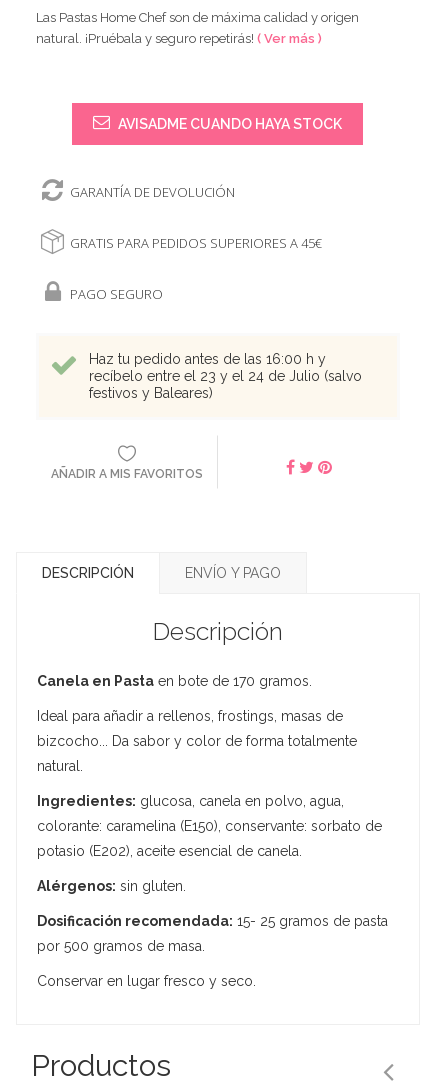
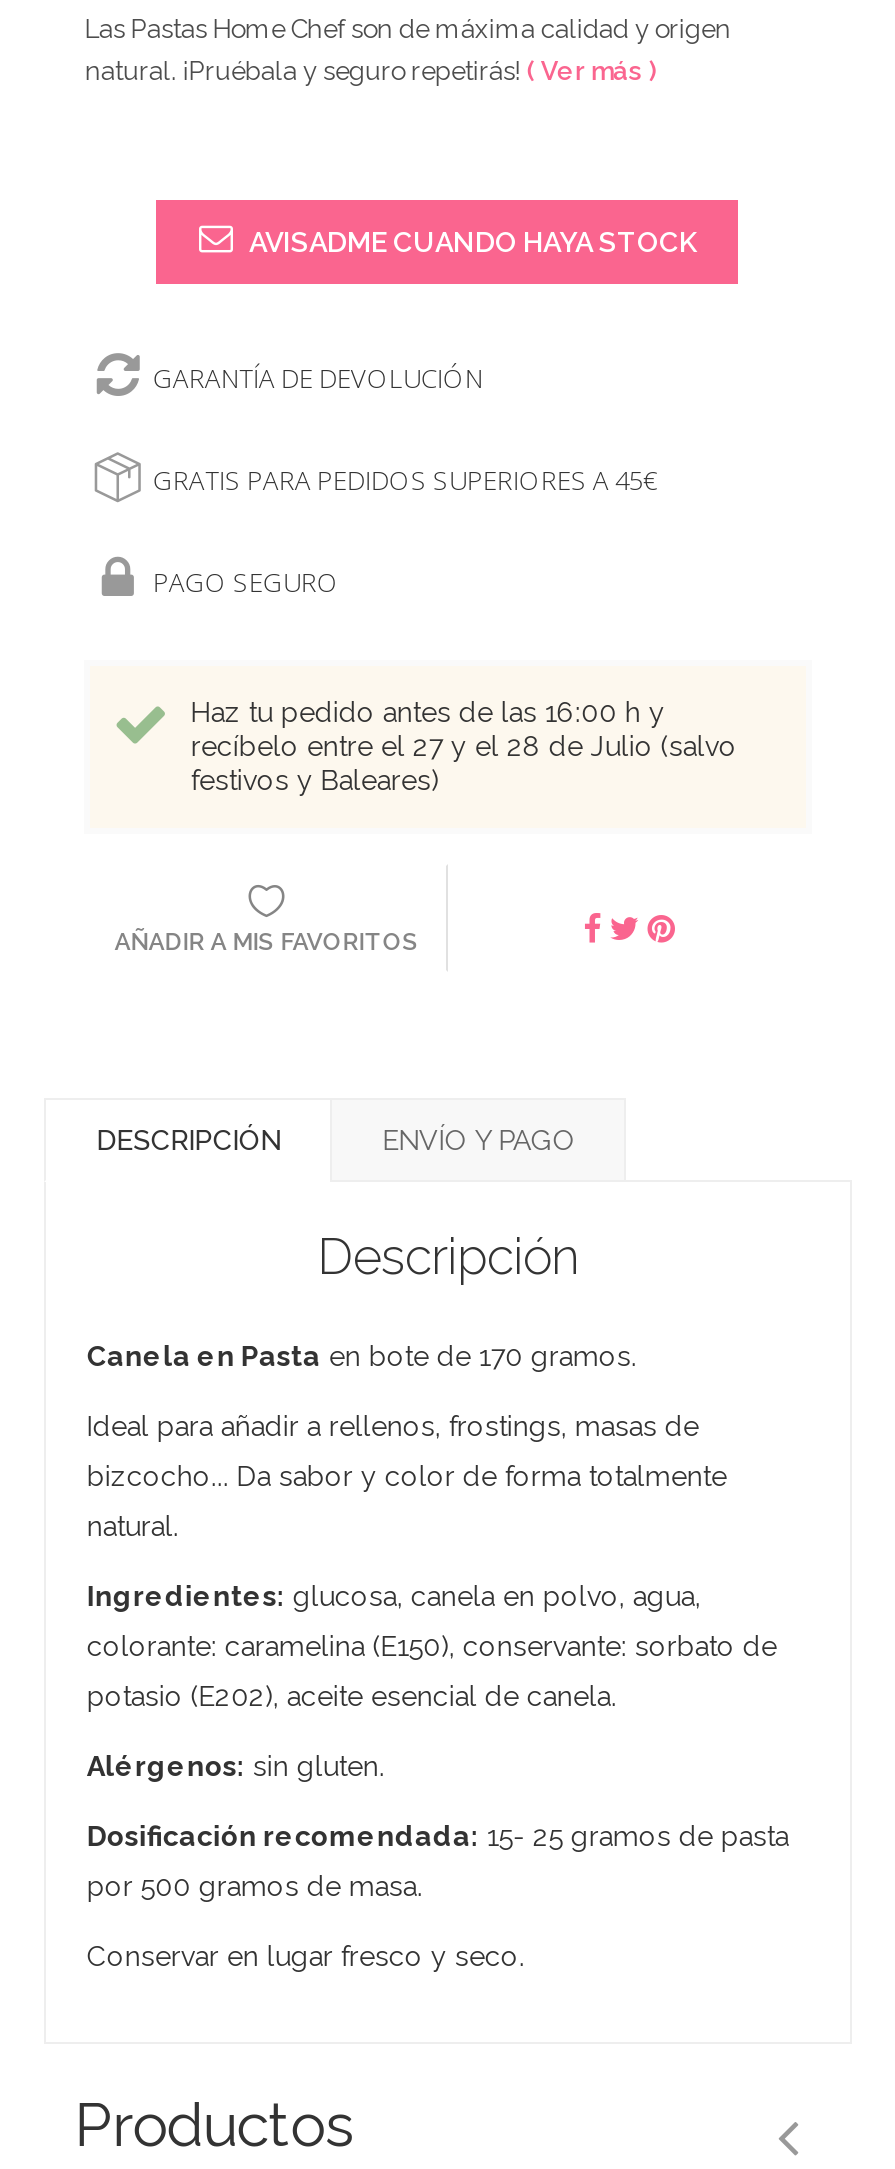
[89,368,362,384] recíbelo entre el 23 y el 24 de Julio (salvo -> [191,730,737,762] recíbelo entre el 27 y el 28 de Julio (salvo

